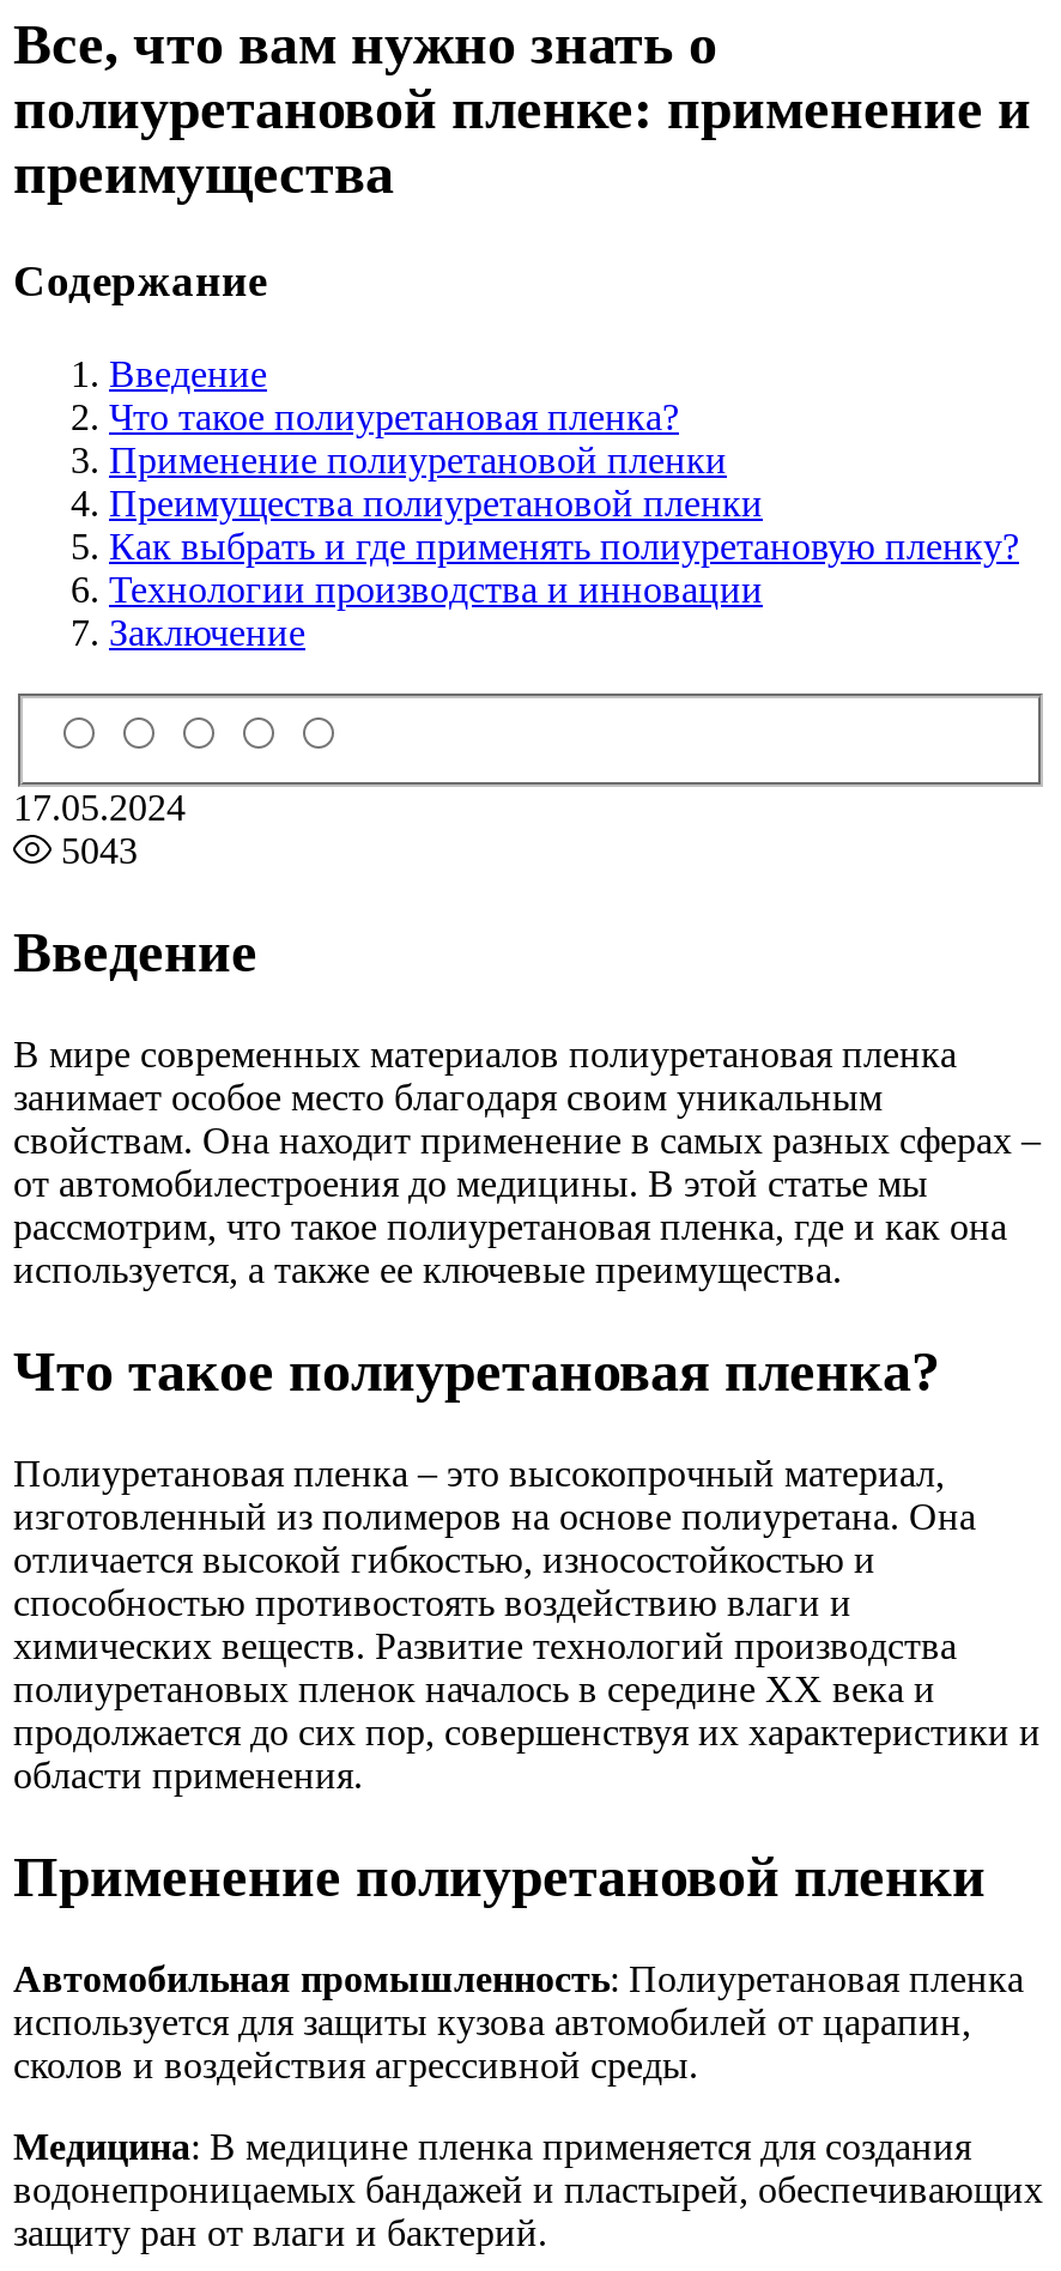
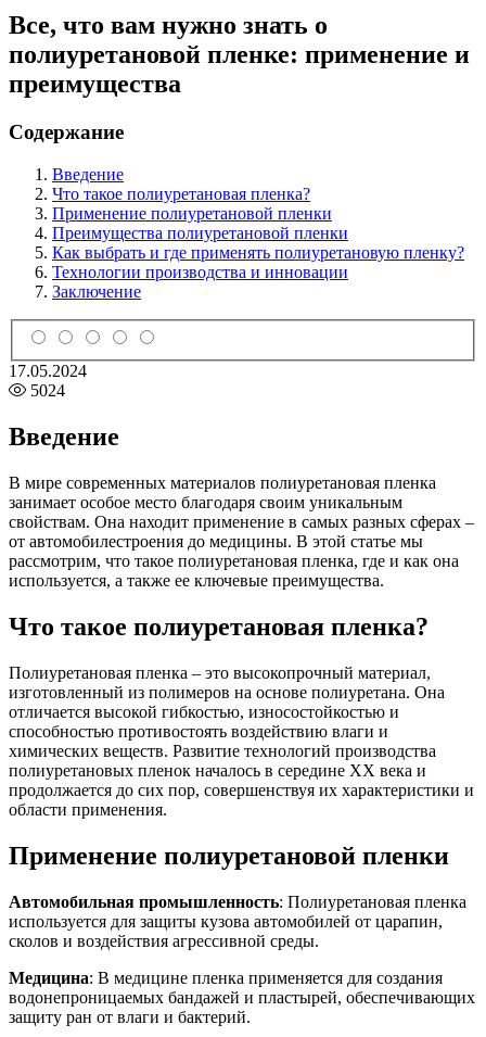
[51,830,138,871] 5043 -> [26,381,65,400] 5024

